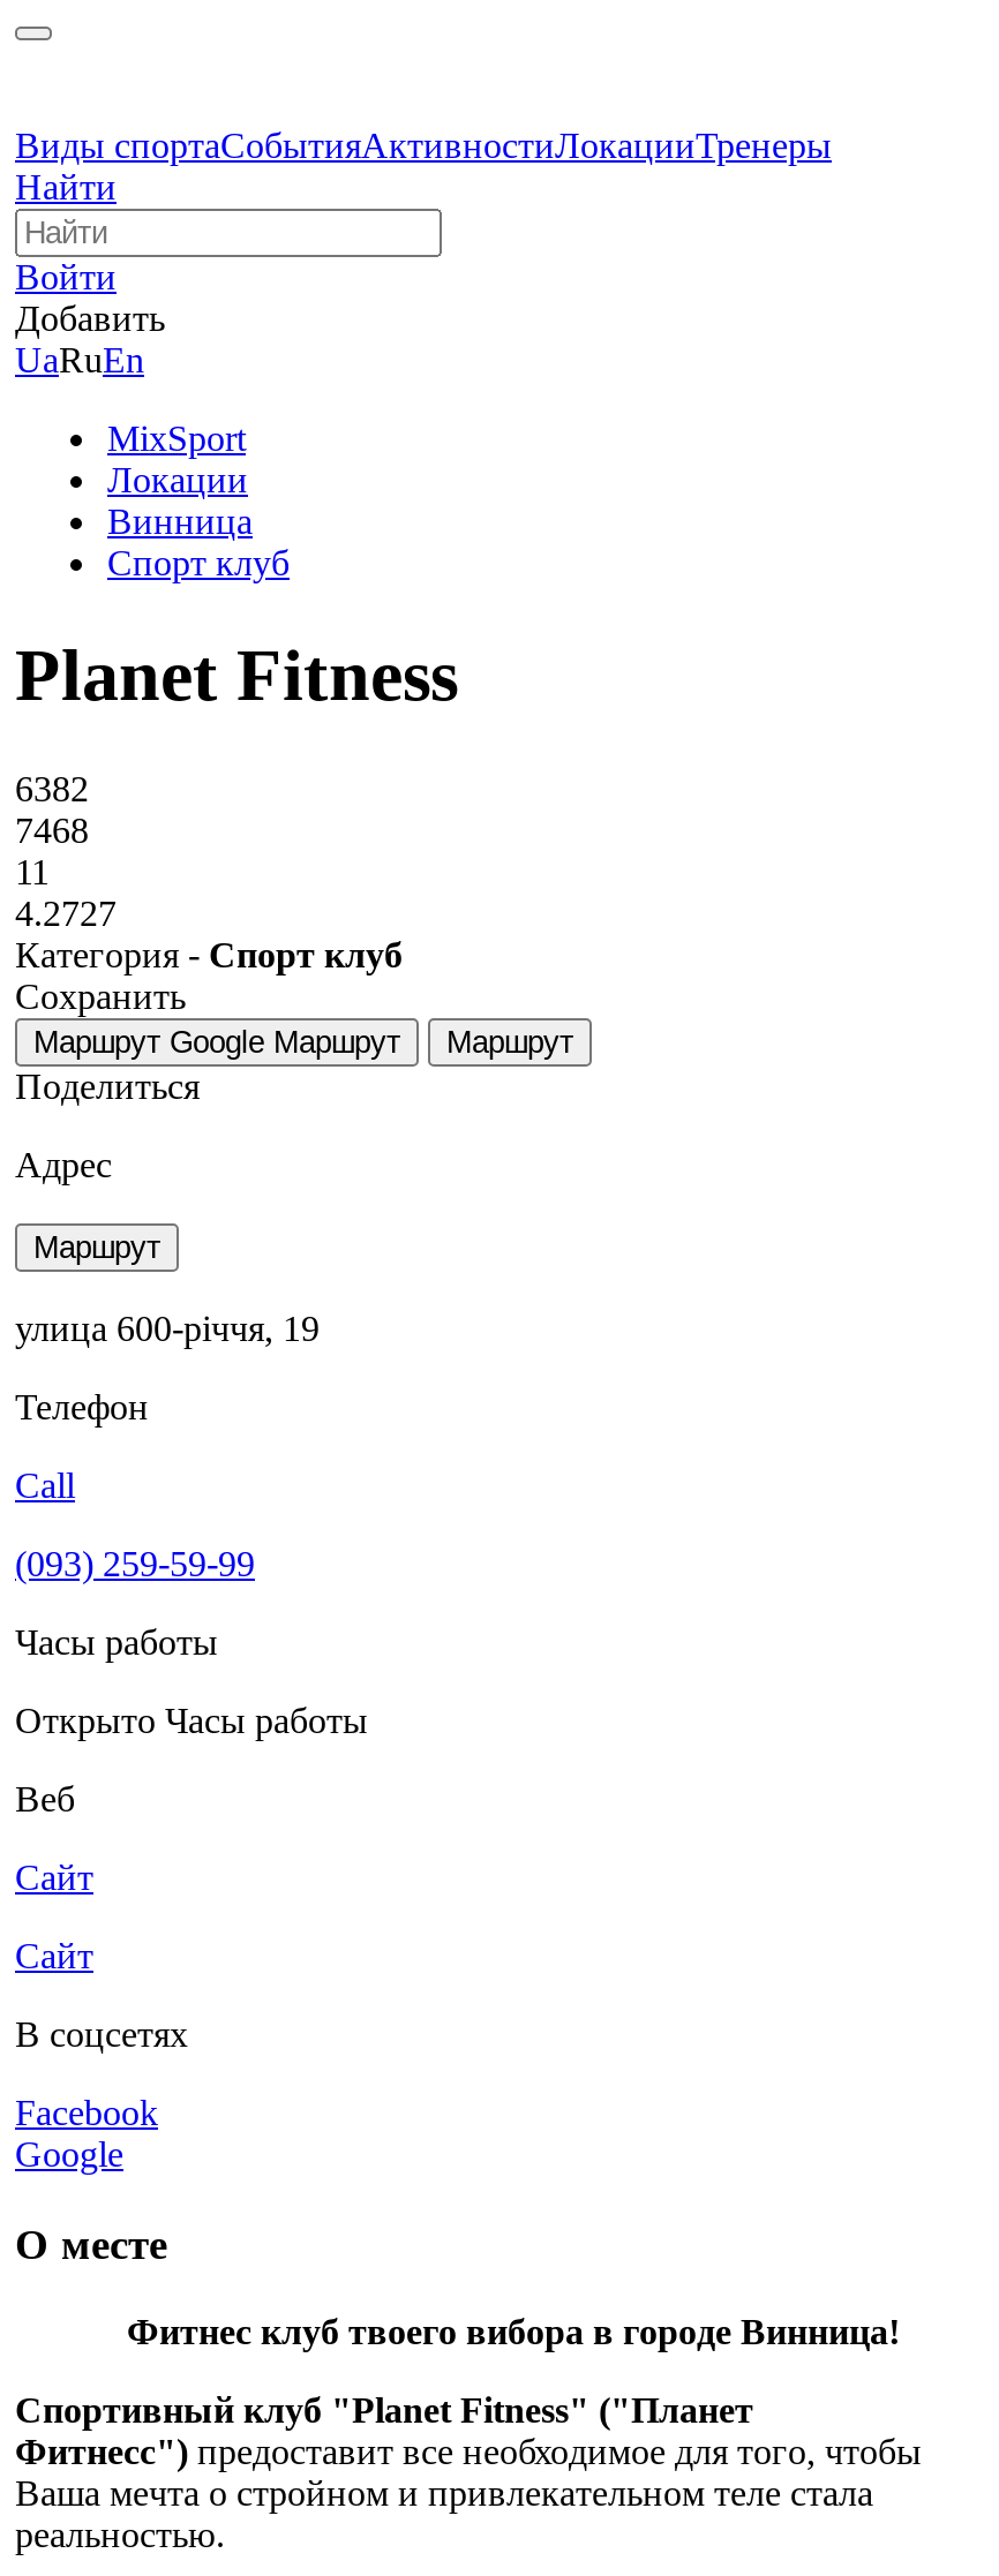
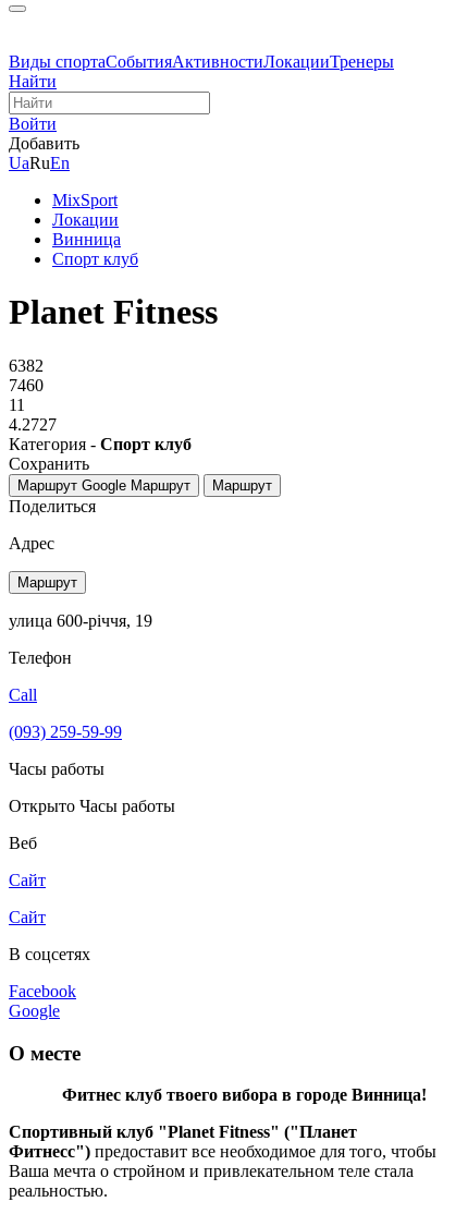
[15,810,89,850] 7468 -> [9,376,44,394] 7460

